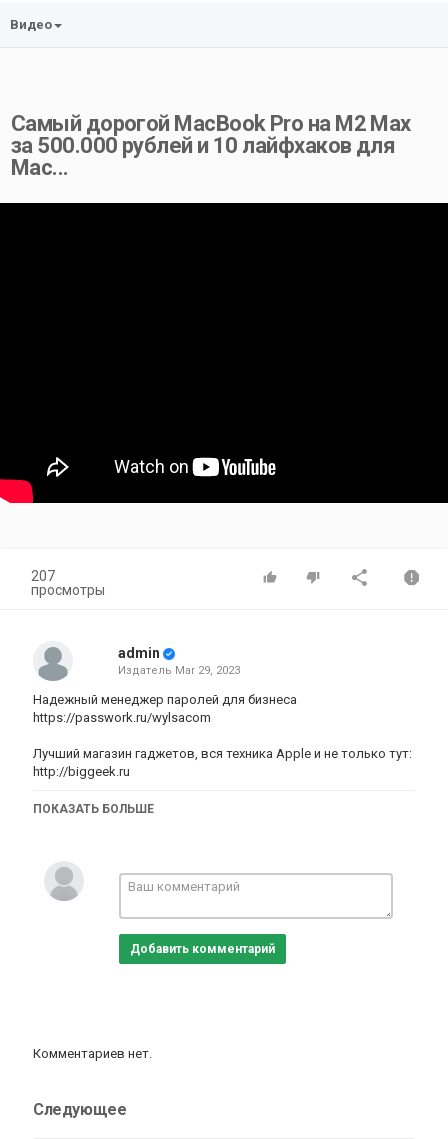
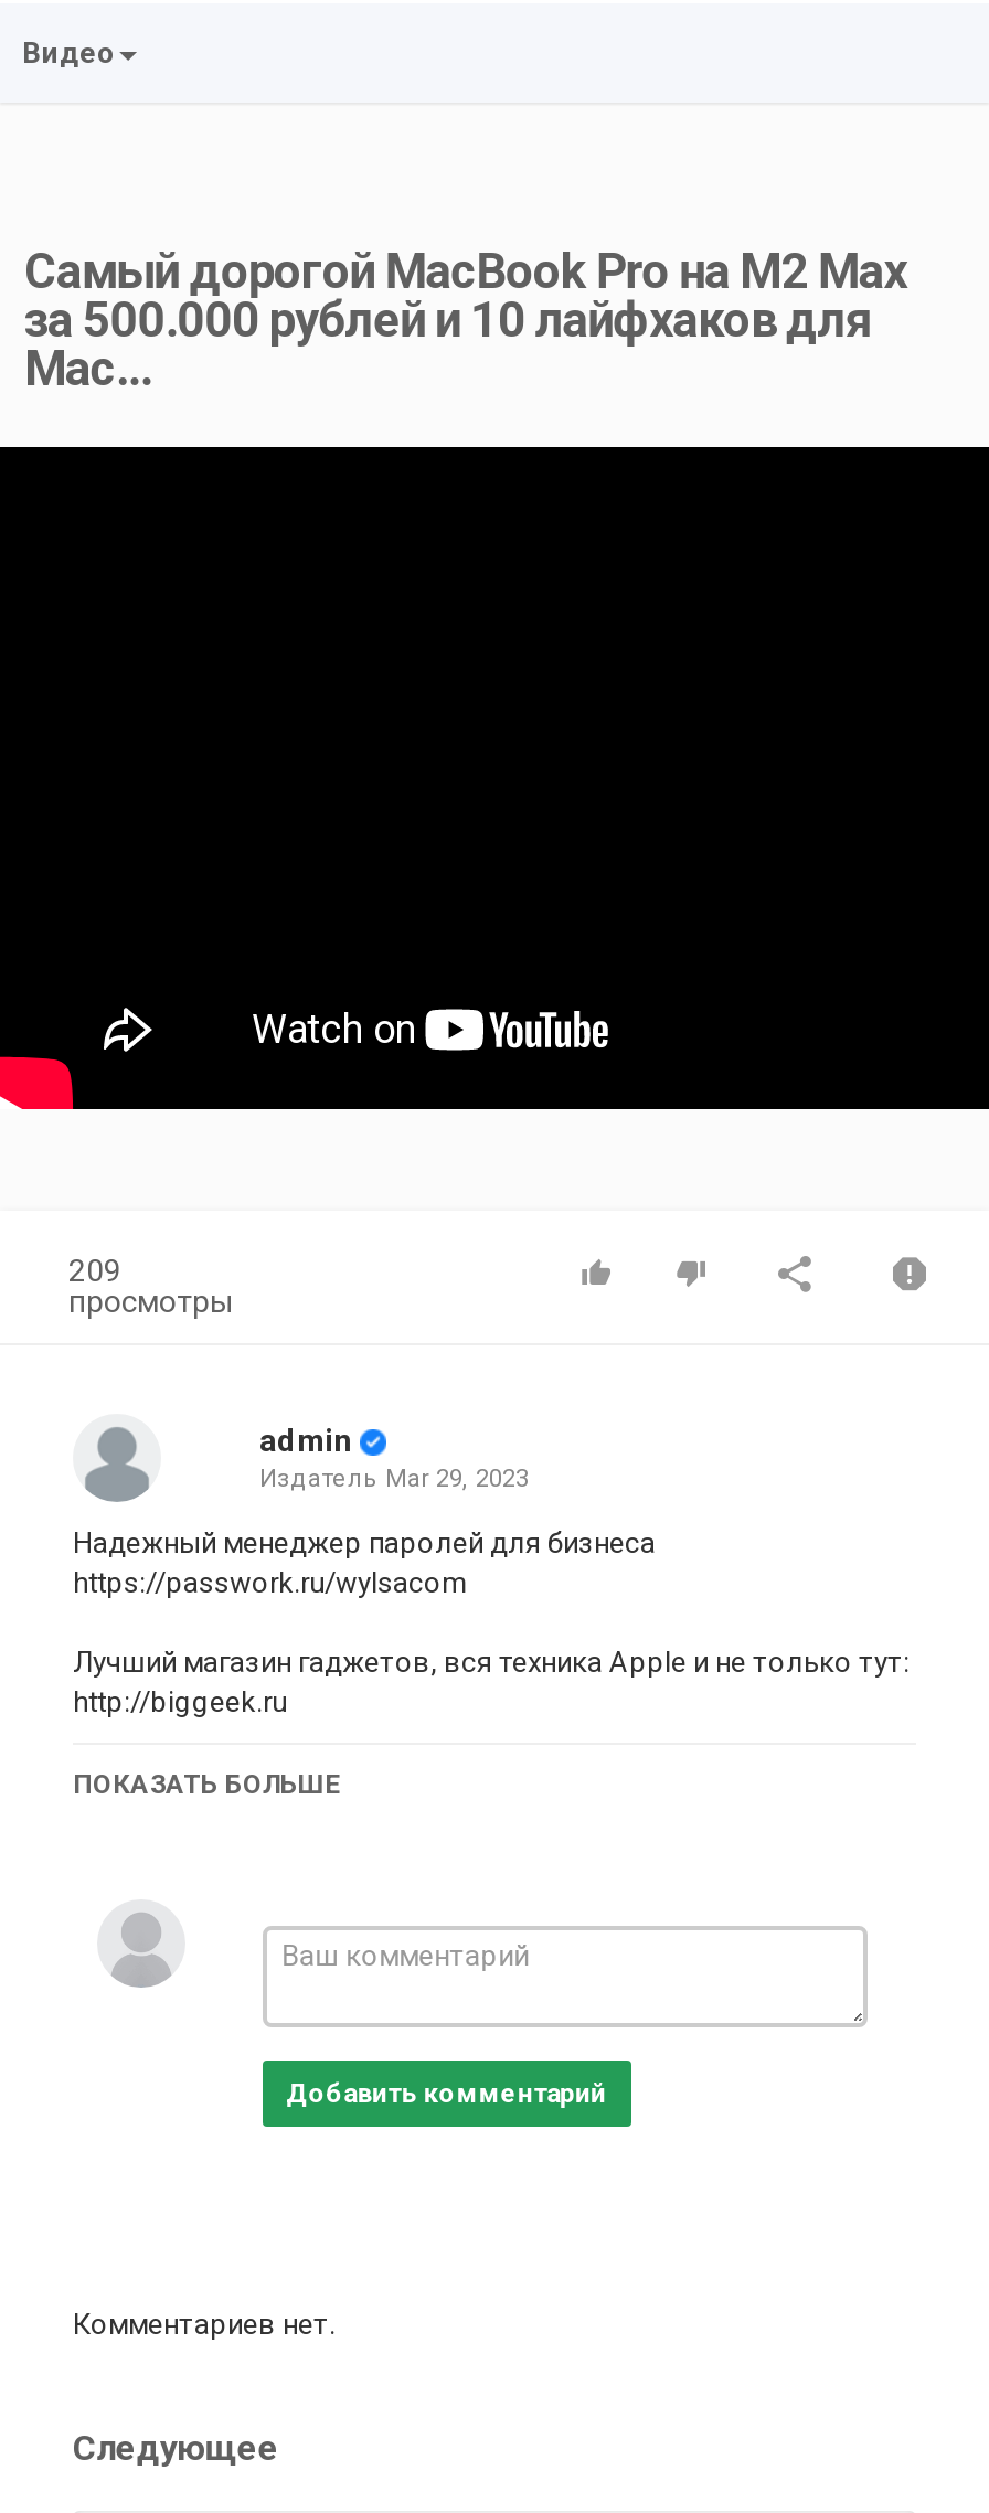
[31,568,55,584] 207 -> [68,1253,121,1288] 209

